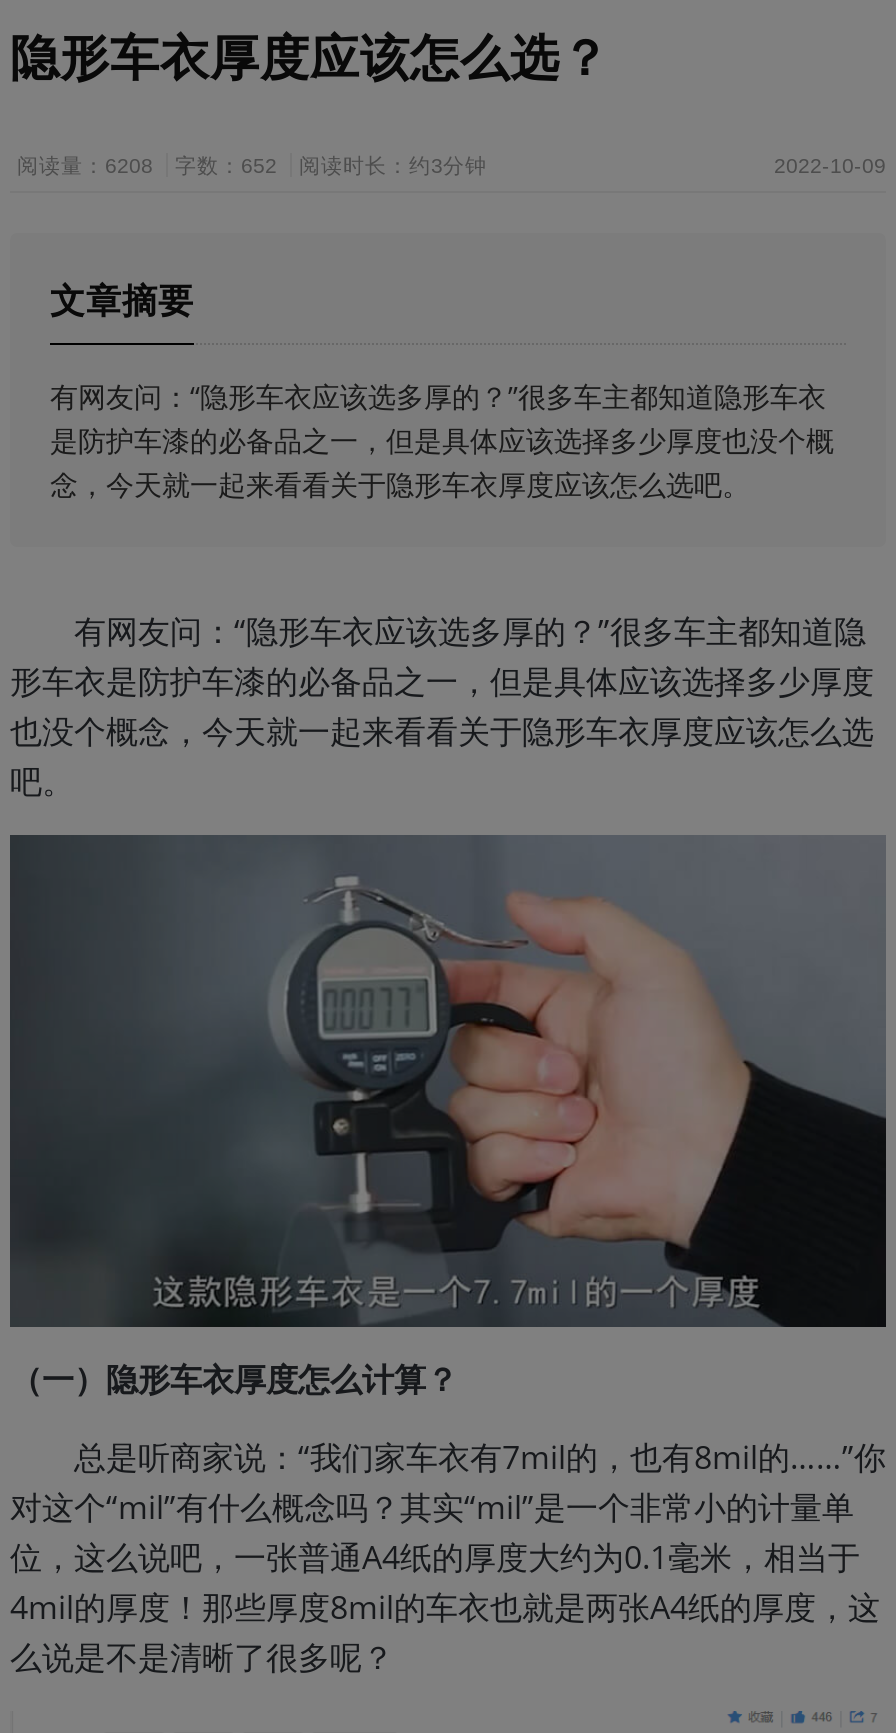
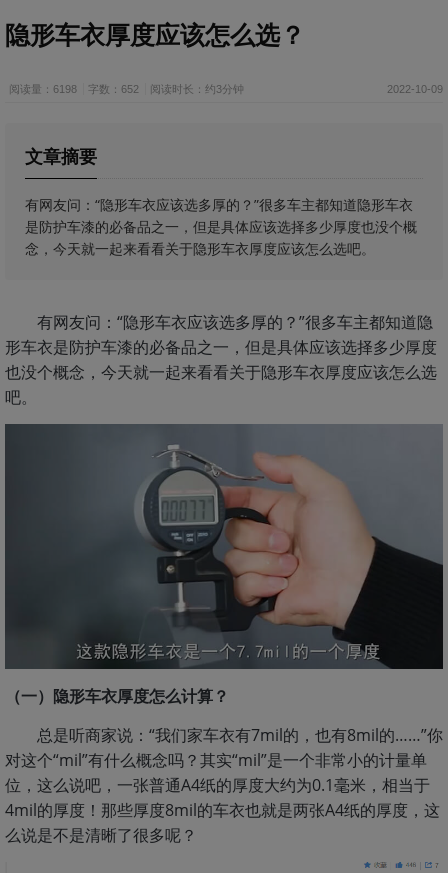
[17,153,487,177] 阅读量：6208 字数：652 阅读时长：约3分钟 -> [8,83,243,95] 阅读量：6198 字数：652 阅读时长：约3分钟

